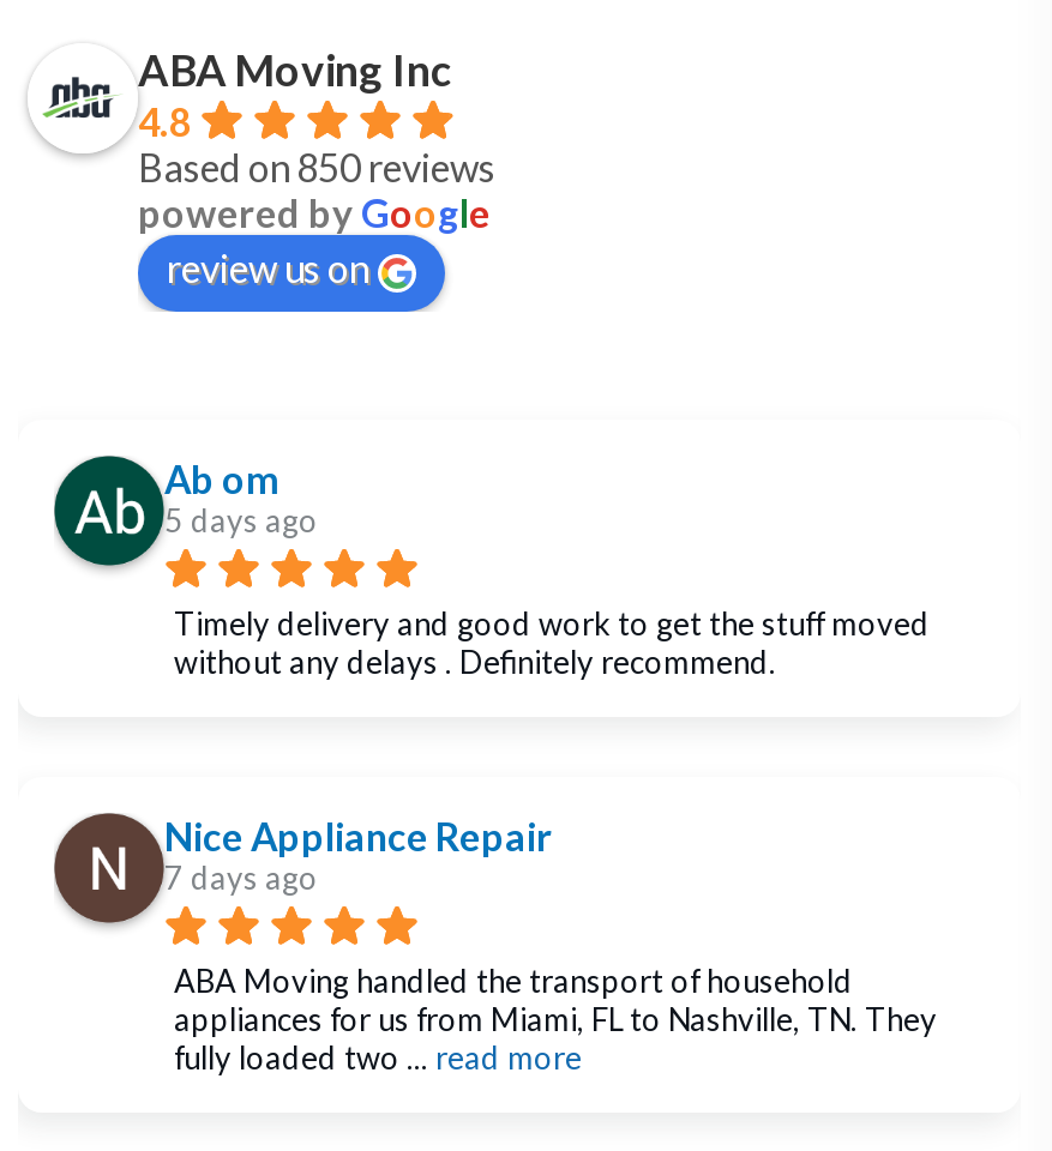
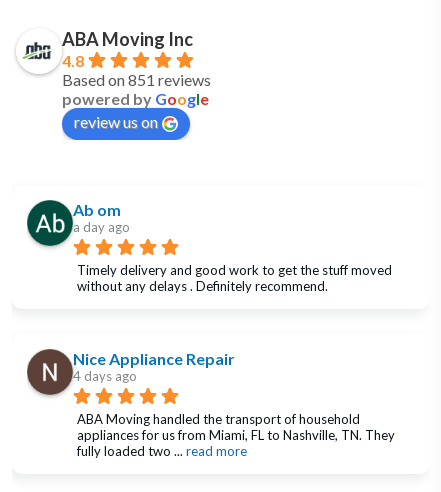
[138,145,495,191] Based on 850 reviews -> [62,70,211,89] Based on 851 reviews
[164,502,318,541] 5 days ago -> [73,219,130,235] a day ago
[164,859,318,898] 7 days ago -> [73,368,137,384] 4 days ago

